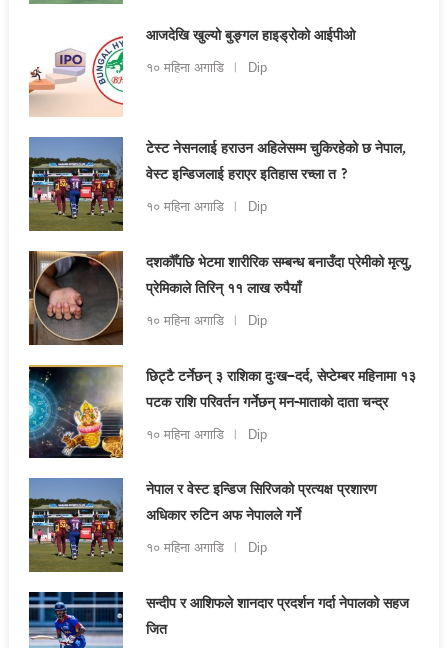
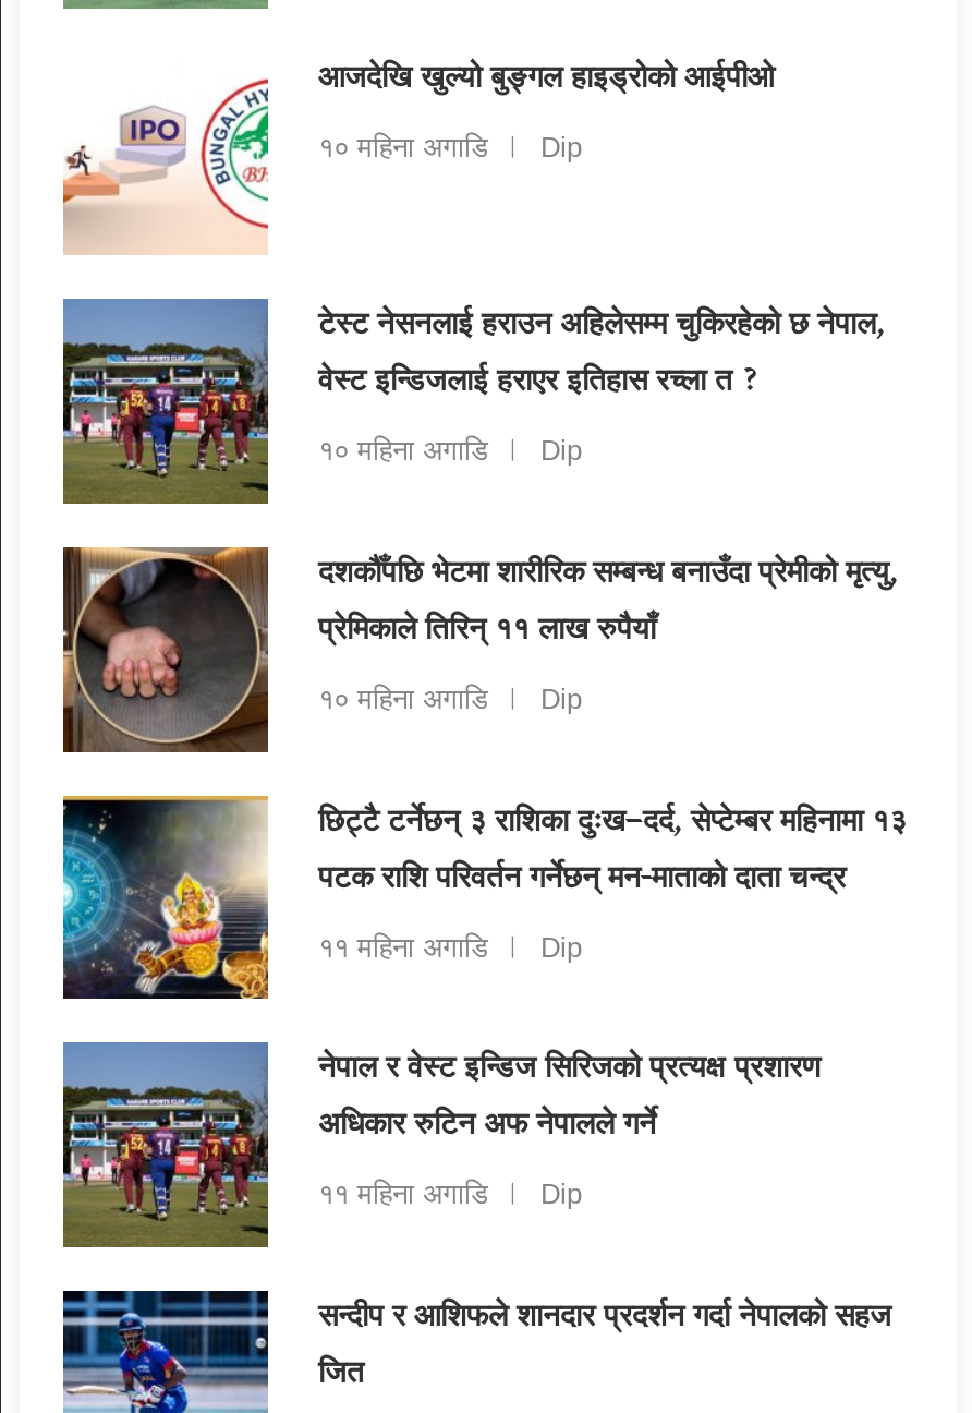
[146,425,267,446] १० महिना अगाडि Dip -> [318,926,582,972] ११ महिना अगाडि Dip
[146,538,267,559] १० महिना अगाडि Dip -> [318,1174,582,1220] ११ महिना अगाडि Dip

